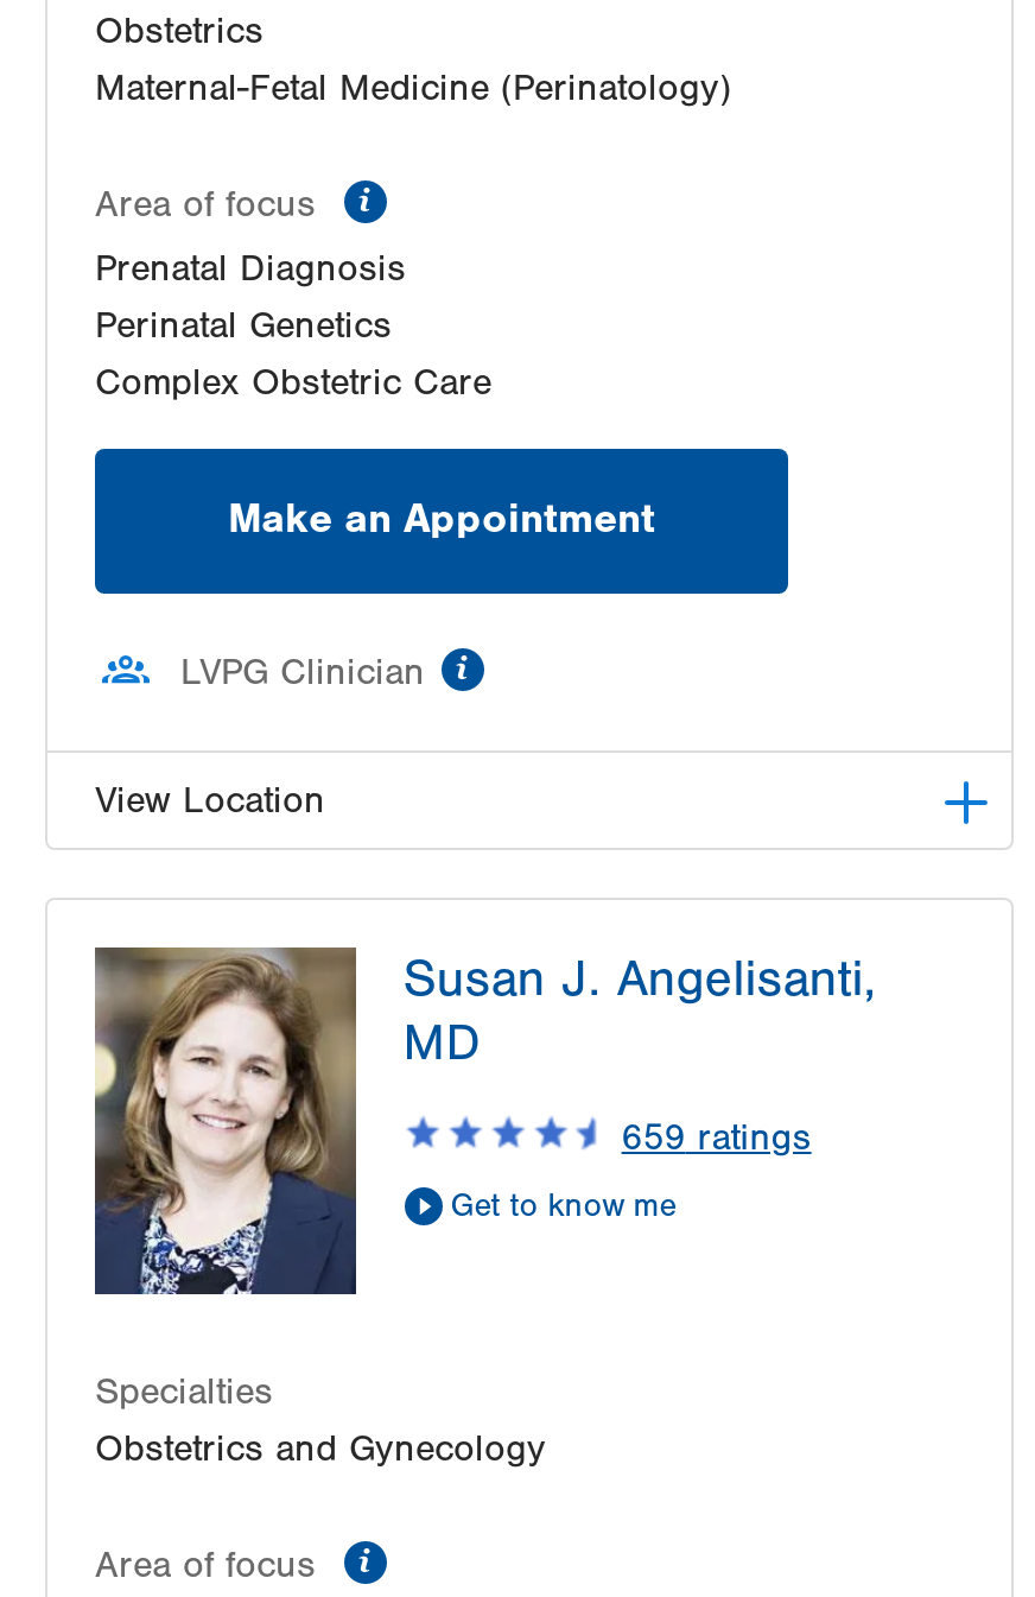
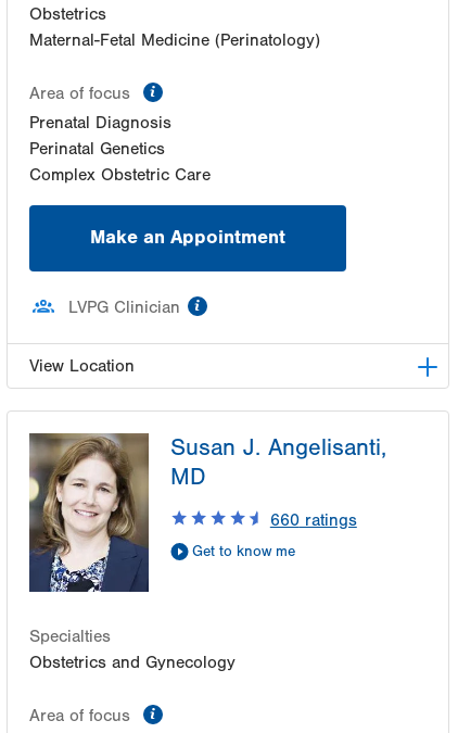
[621,1115,811,1158] 659 ratings -> [270,510,357,529] 660 ratings

